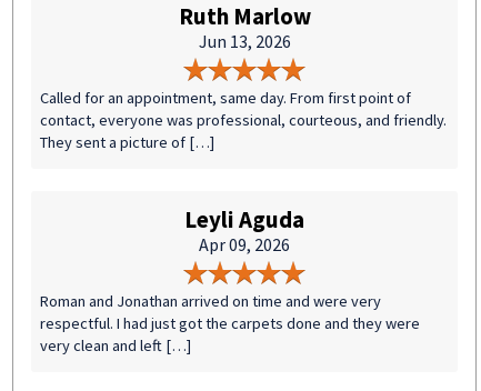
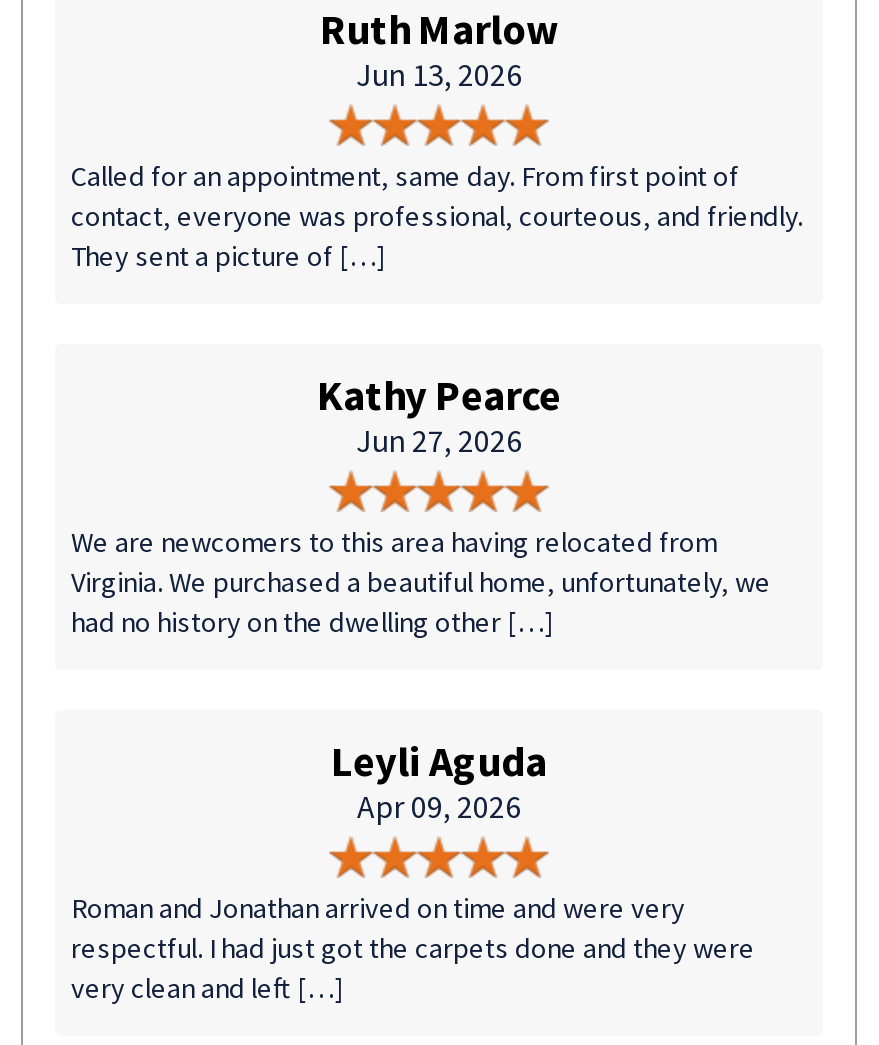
none -> [71,368,771,640] Kathy Pearce | Jun 27, 2026 | We are newcomers to this area having relocated from | Virginia. We purchased a beautiful home, unfortunately, we | had no history on the dwelling other […]

